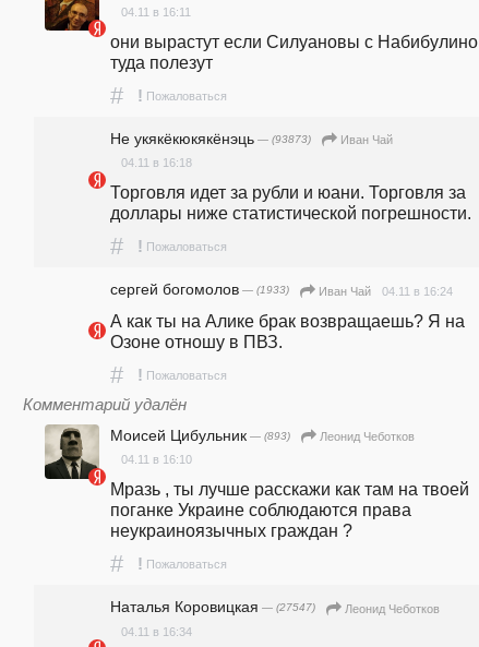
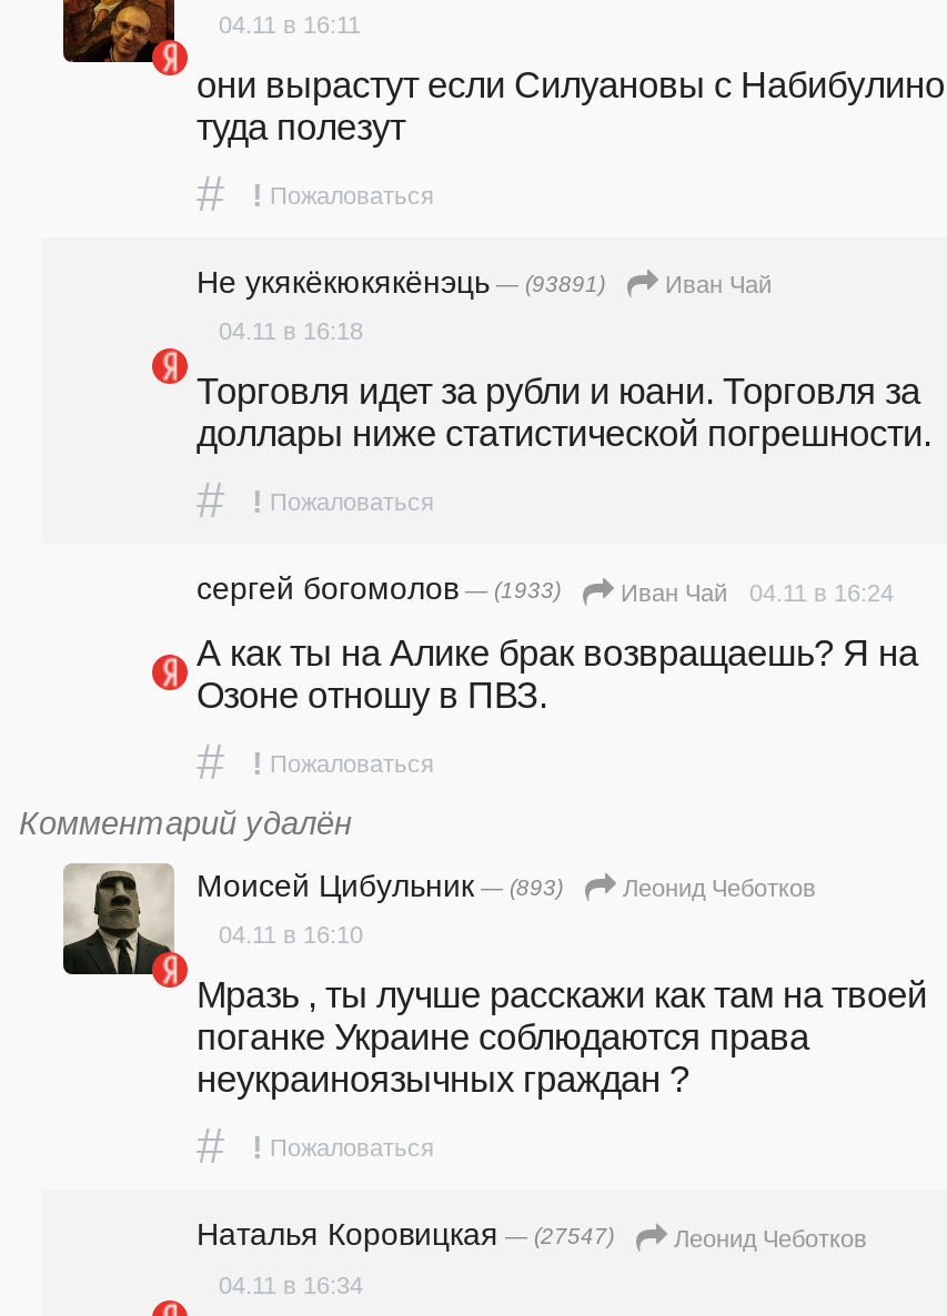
[110,130,311,147] Не укякёкюкякёнэць — (93873) -> [197,263,605,299] Не укякёкюкякёнэць — (93891)

